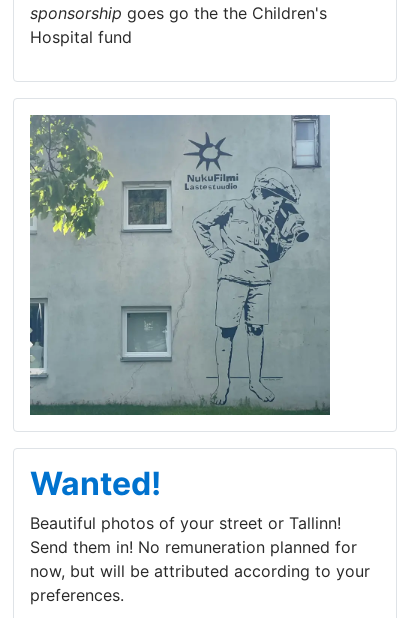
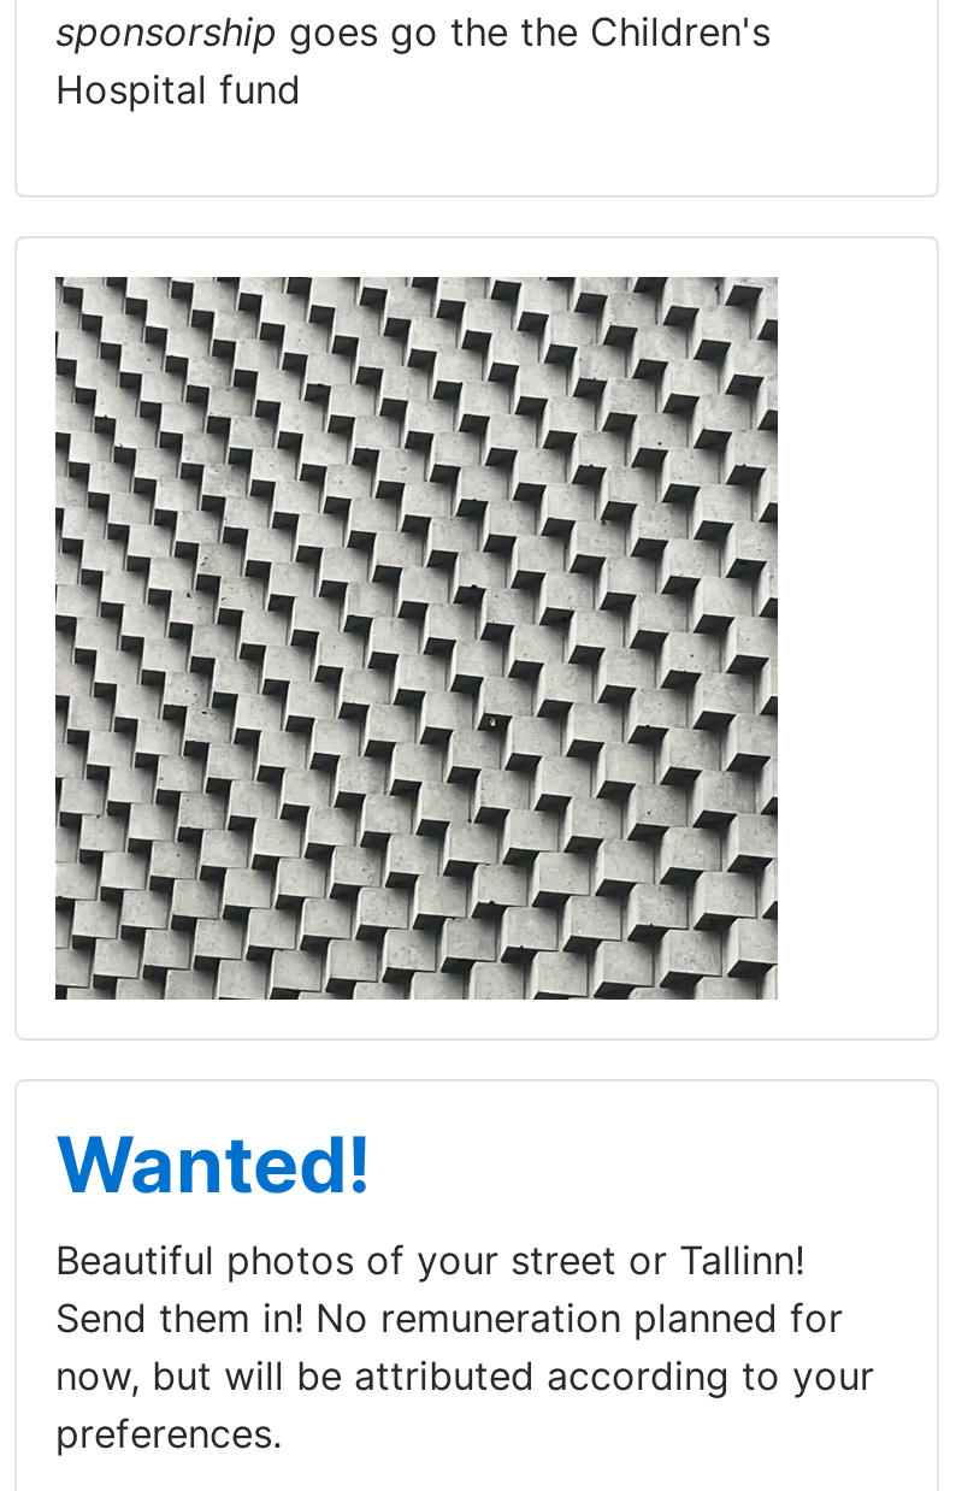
[29,114,331,416] [image] -> [53,275,780,1002] [image]

